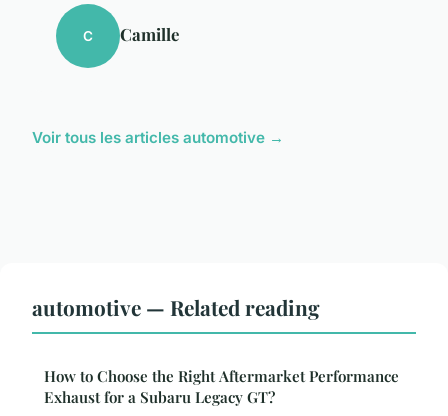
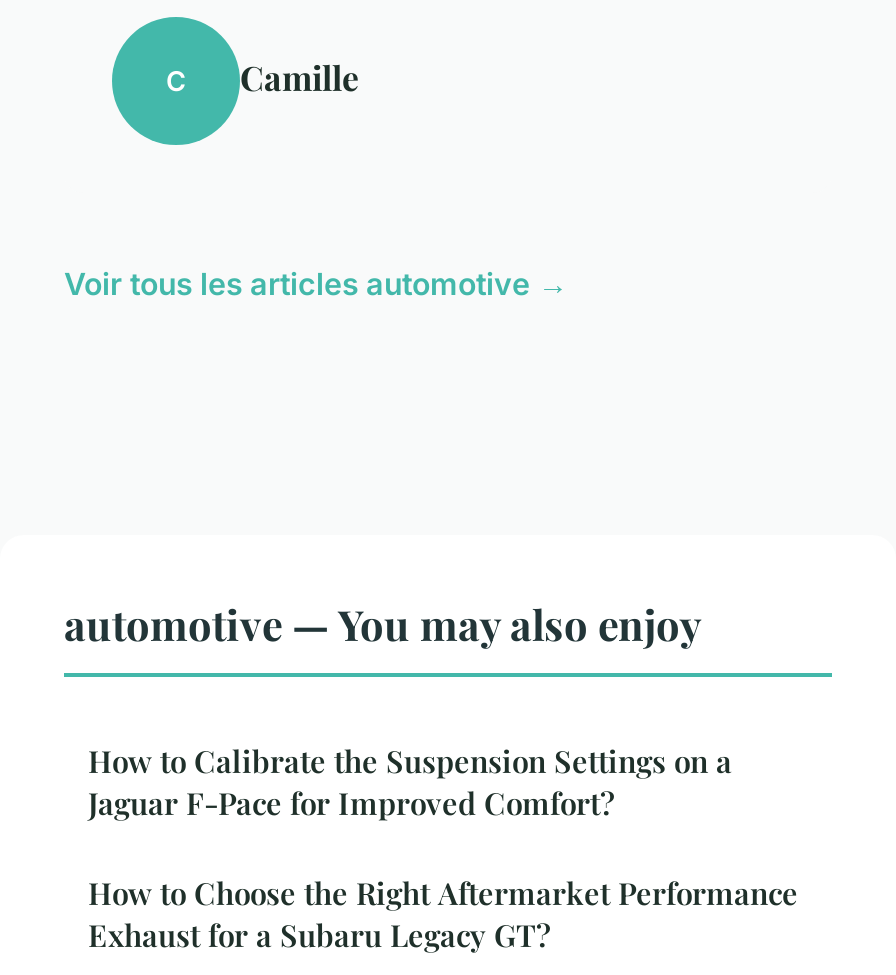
[32,293,320,321] automotive — Related reading -> [64,596,732,824] automotive — You may also enjoy | How to Calibrate the Suspension Settings on a | Jaguar F-Pace for Improved Comfort?

